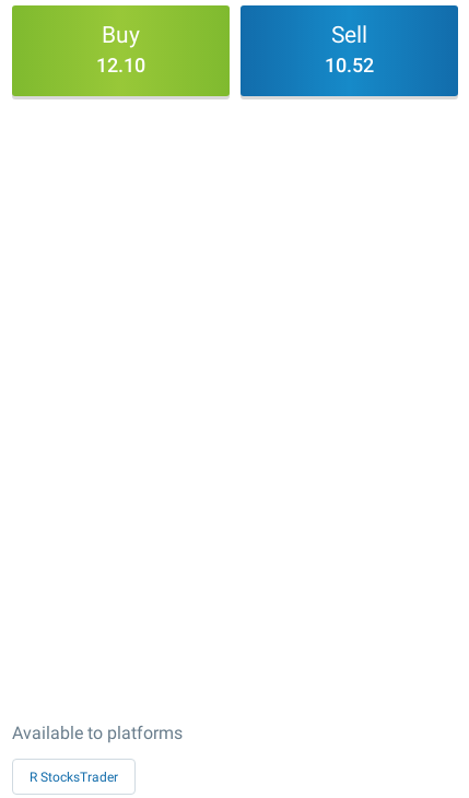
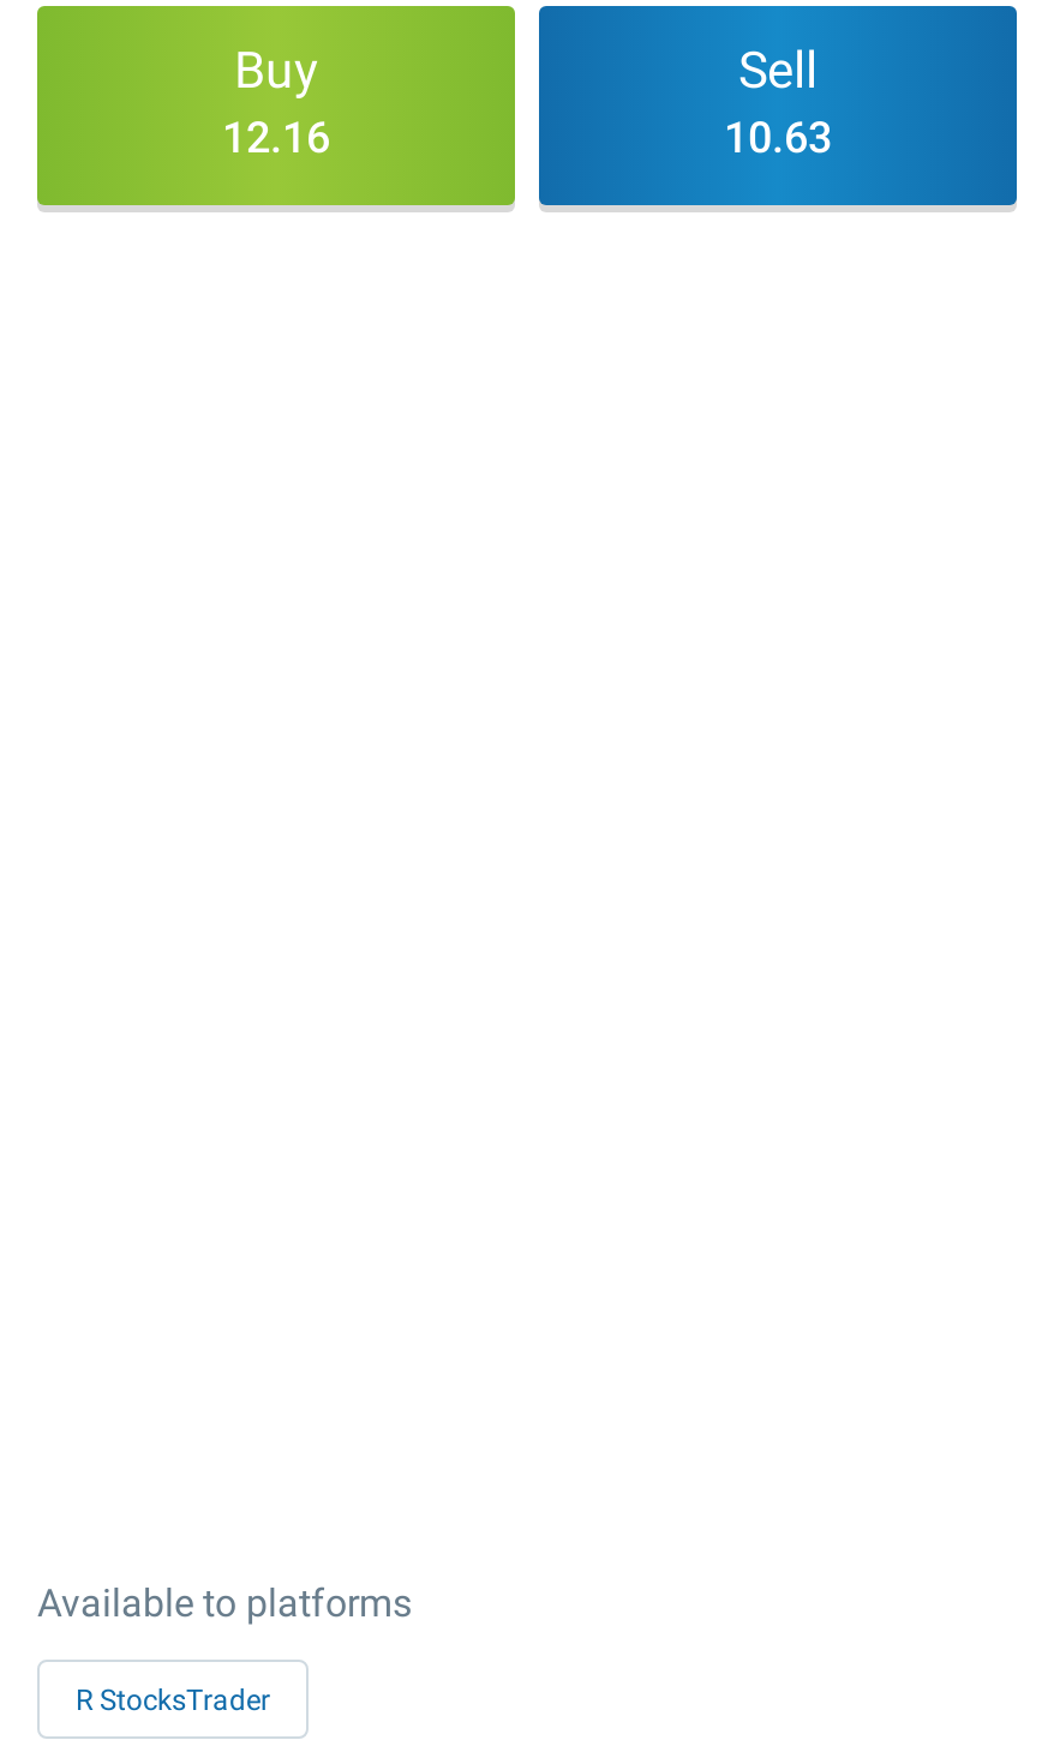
[96,54,145,77] 12.10 -> [222,112,330,162] 12.16
[325,54,374,77] 10.52 -> [724,112,832,162] 10.63

